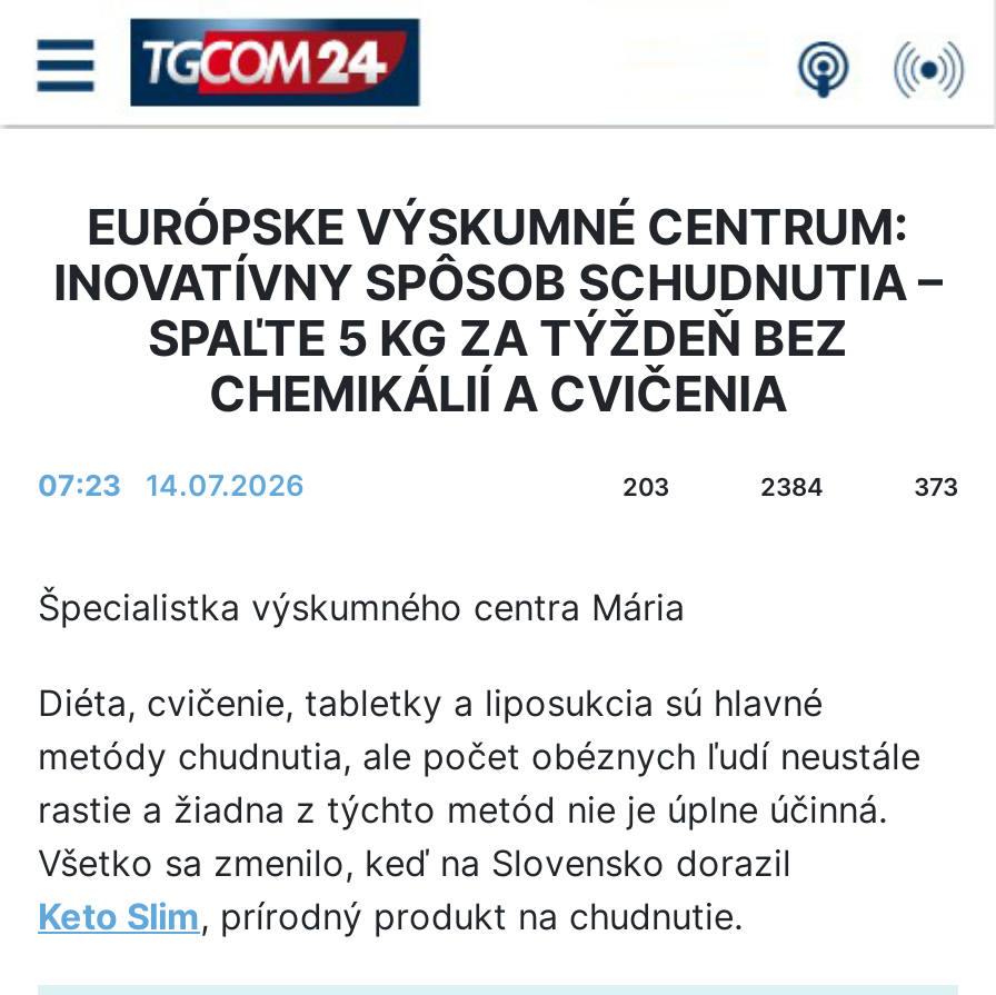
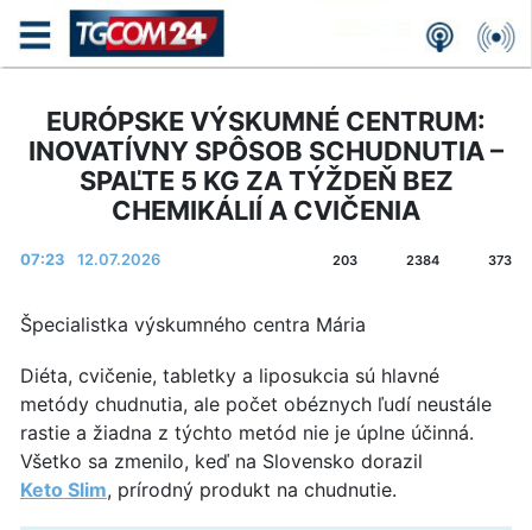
[38,466,303,502] 07:23 14.07.2026 -> [20,249,161,268] 07:23 12.07.2026

